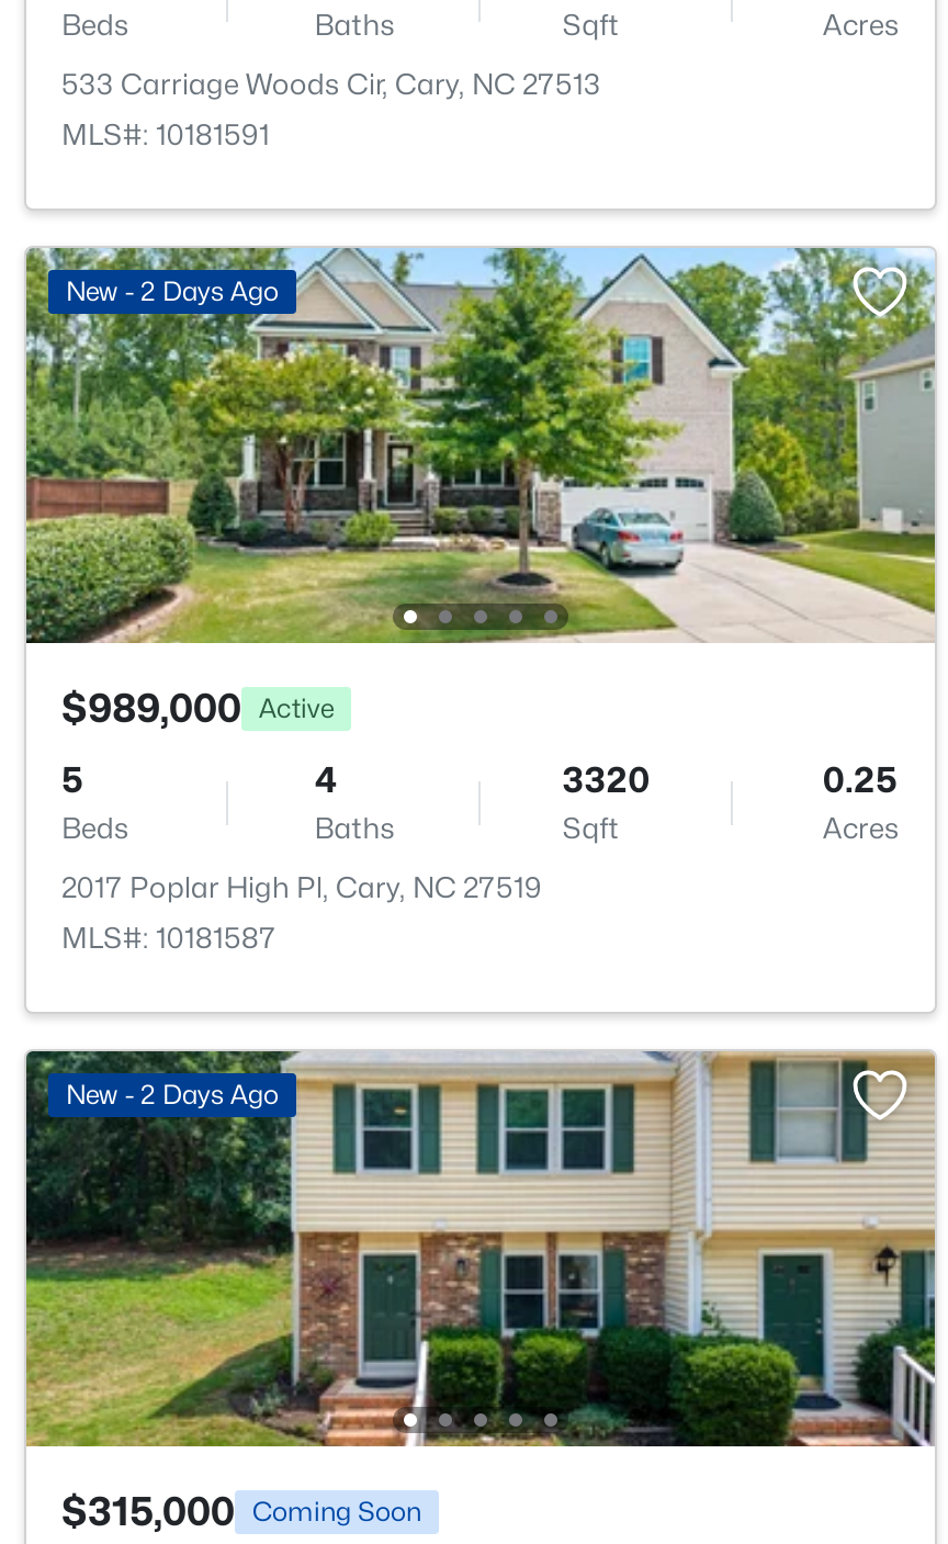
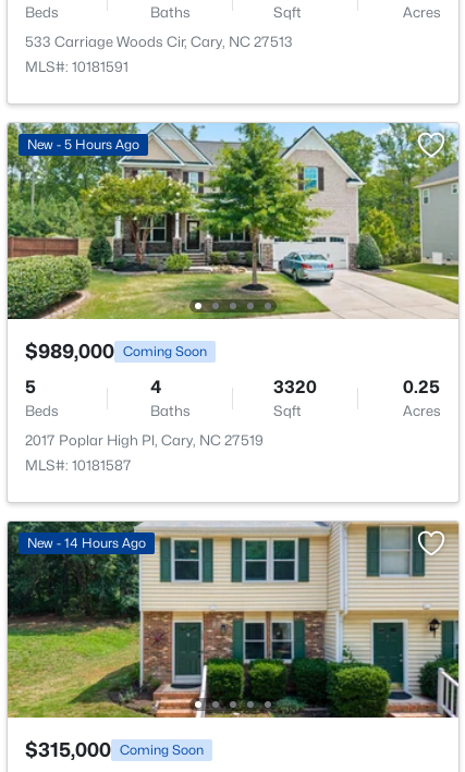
[66,274,279,307] New - 2 Days Ago -> [27,136,139,152] New - 5 Hours Ago
[61,685,334,731] $989,000 Active -> [25,340,207,363] $989,000 Coming Soon
[66,1078,279,1111] New - 2 Days Ago -> [27,535,146,551] New - 14 Hours Ago

